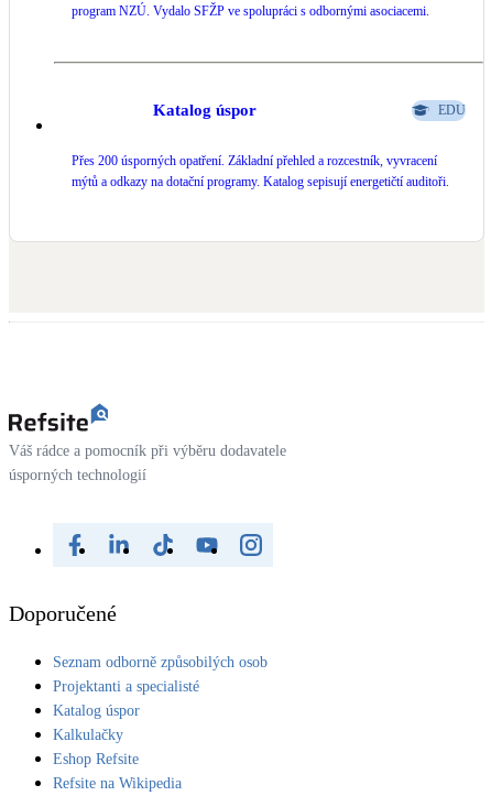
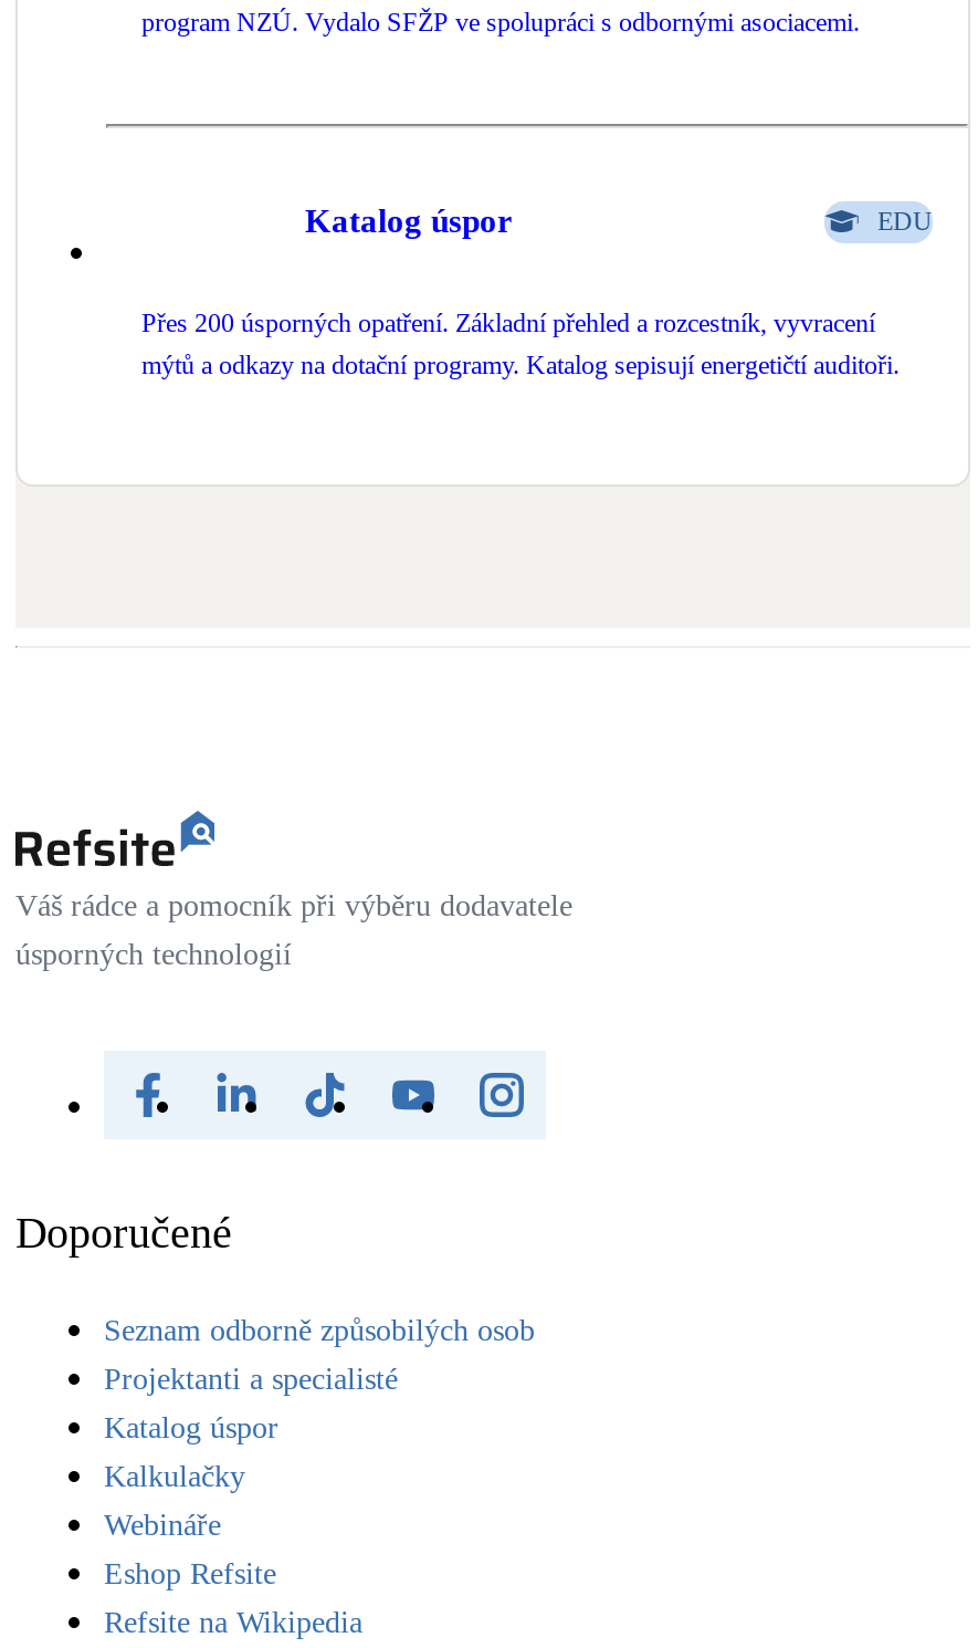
none -> [104,1508,221,1541] Webináře

